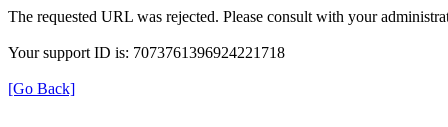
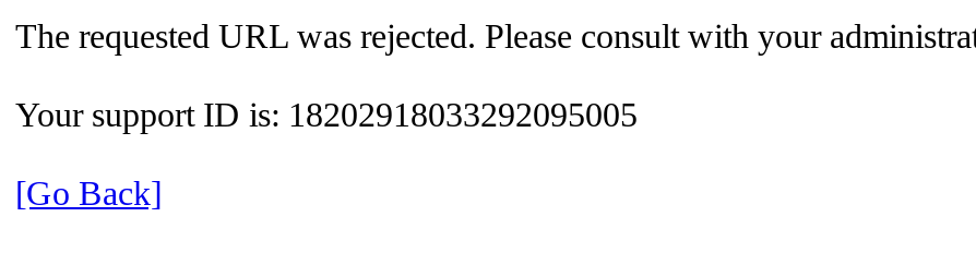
[8,44,285,61] Your support ID is: 7073761396924221718 -> [15,96,638,133] Your support ID is: 18202918033292095005

